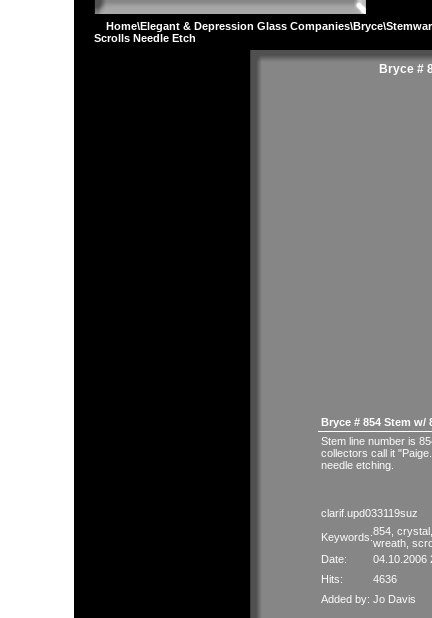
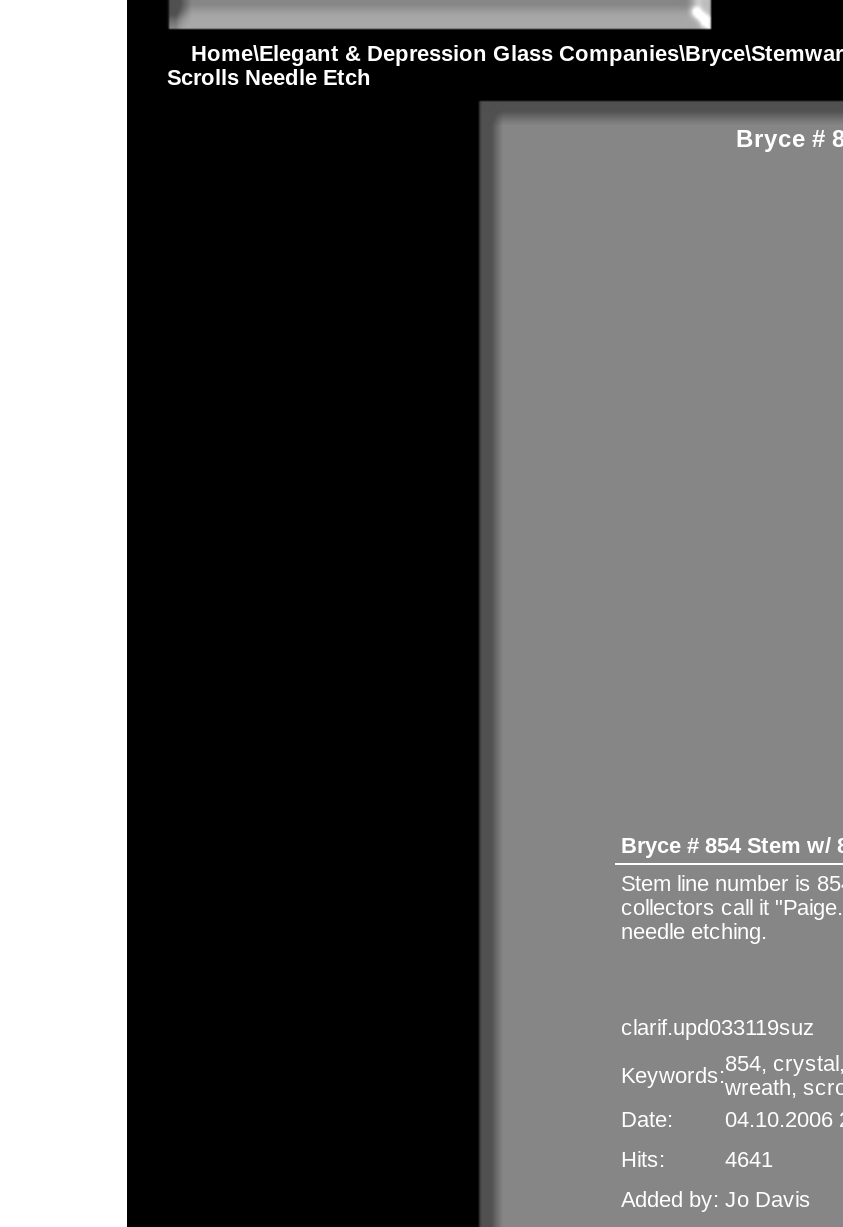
[373,573,397,585] 4636 -> [725,1147,773,1171] 4641

